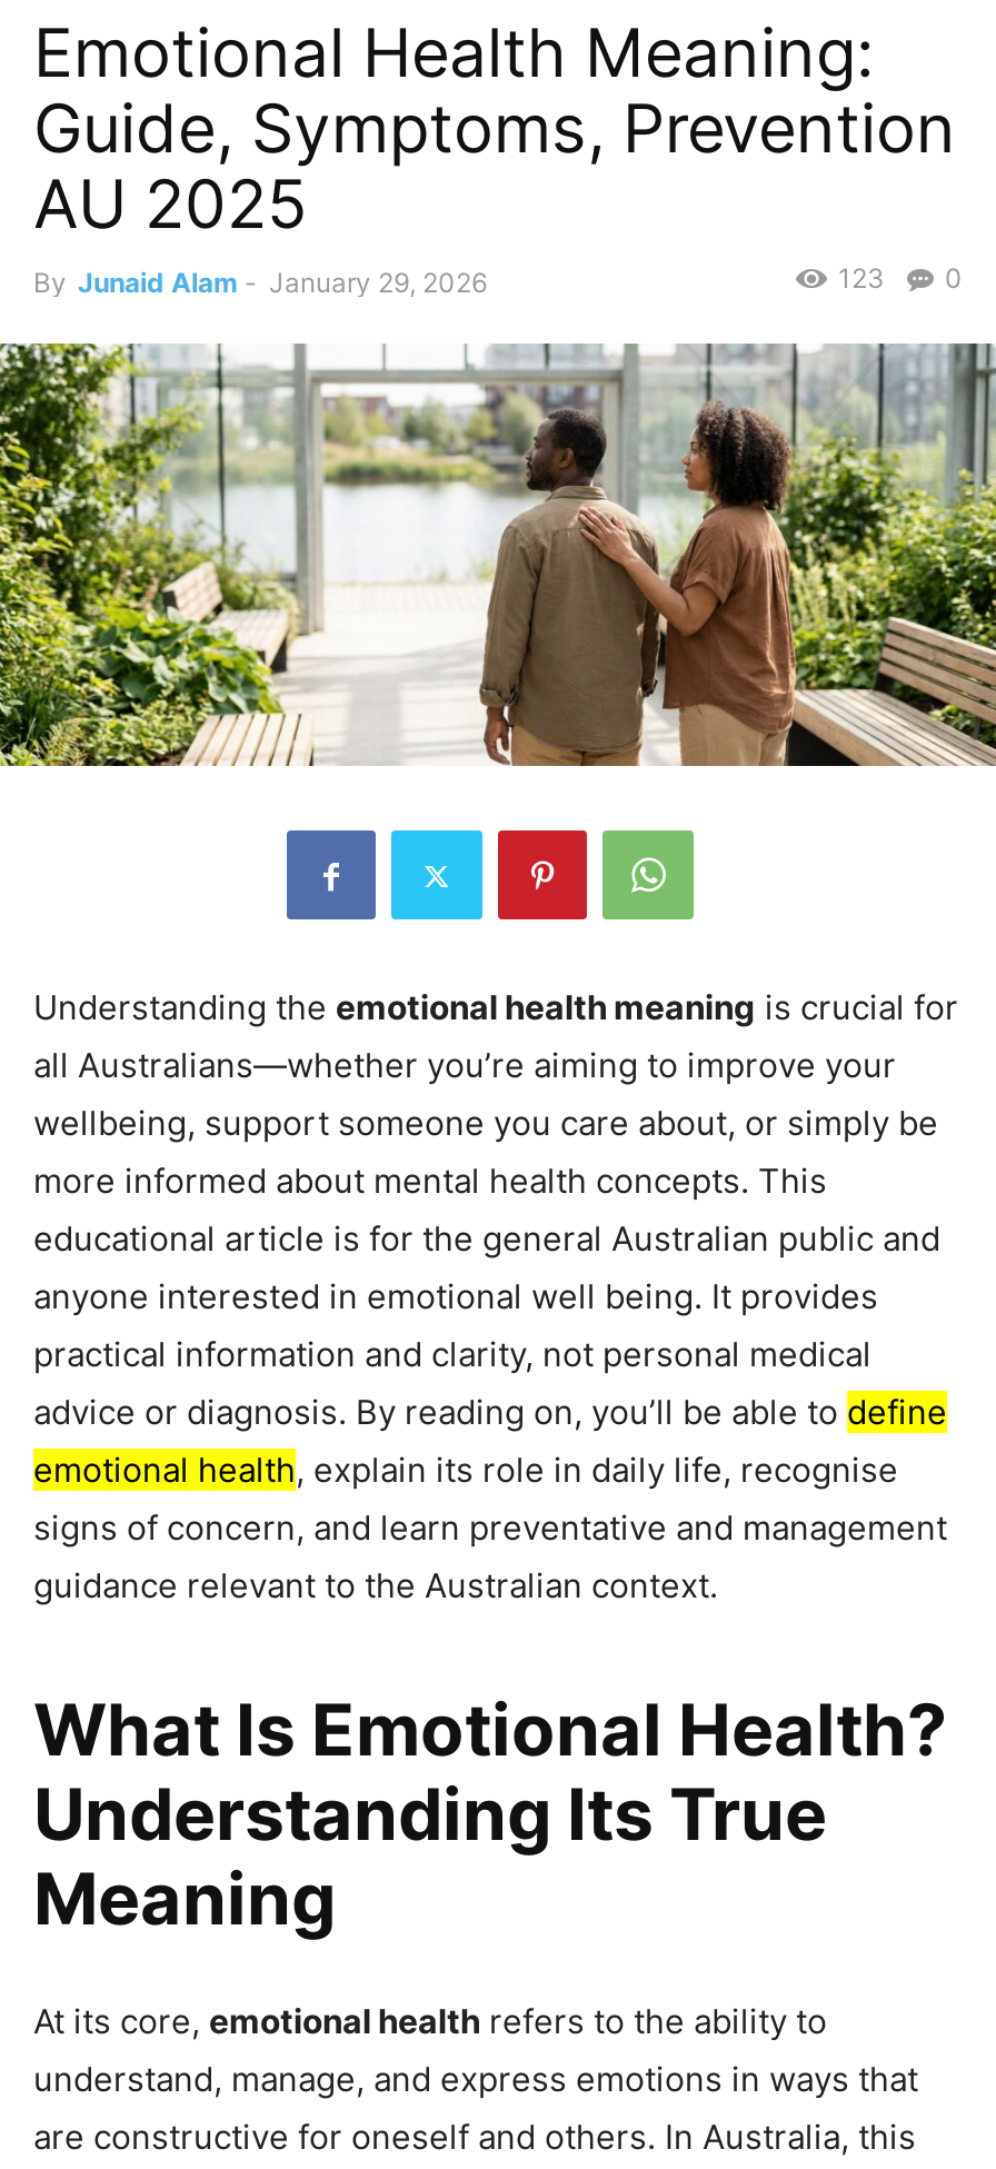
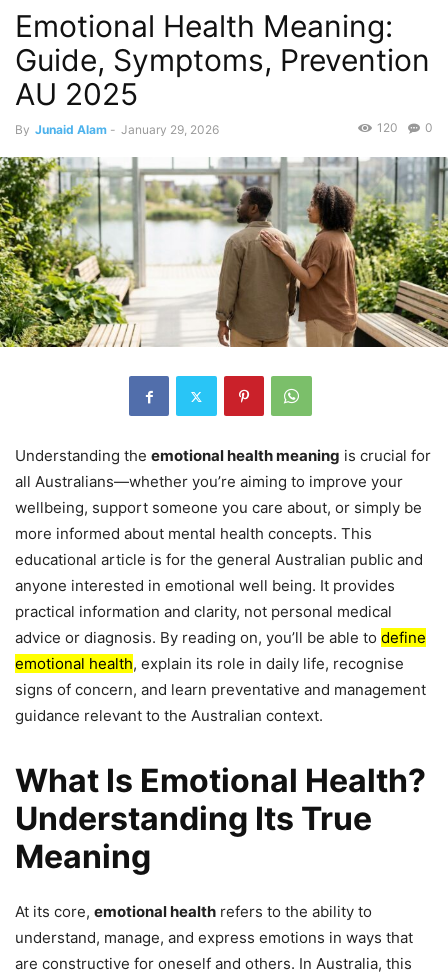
[838,261,963,295] 123 0 -> [377,120,433,135] 120 0

